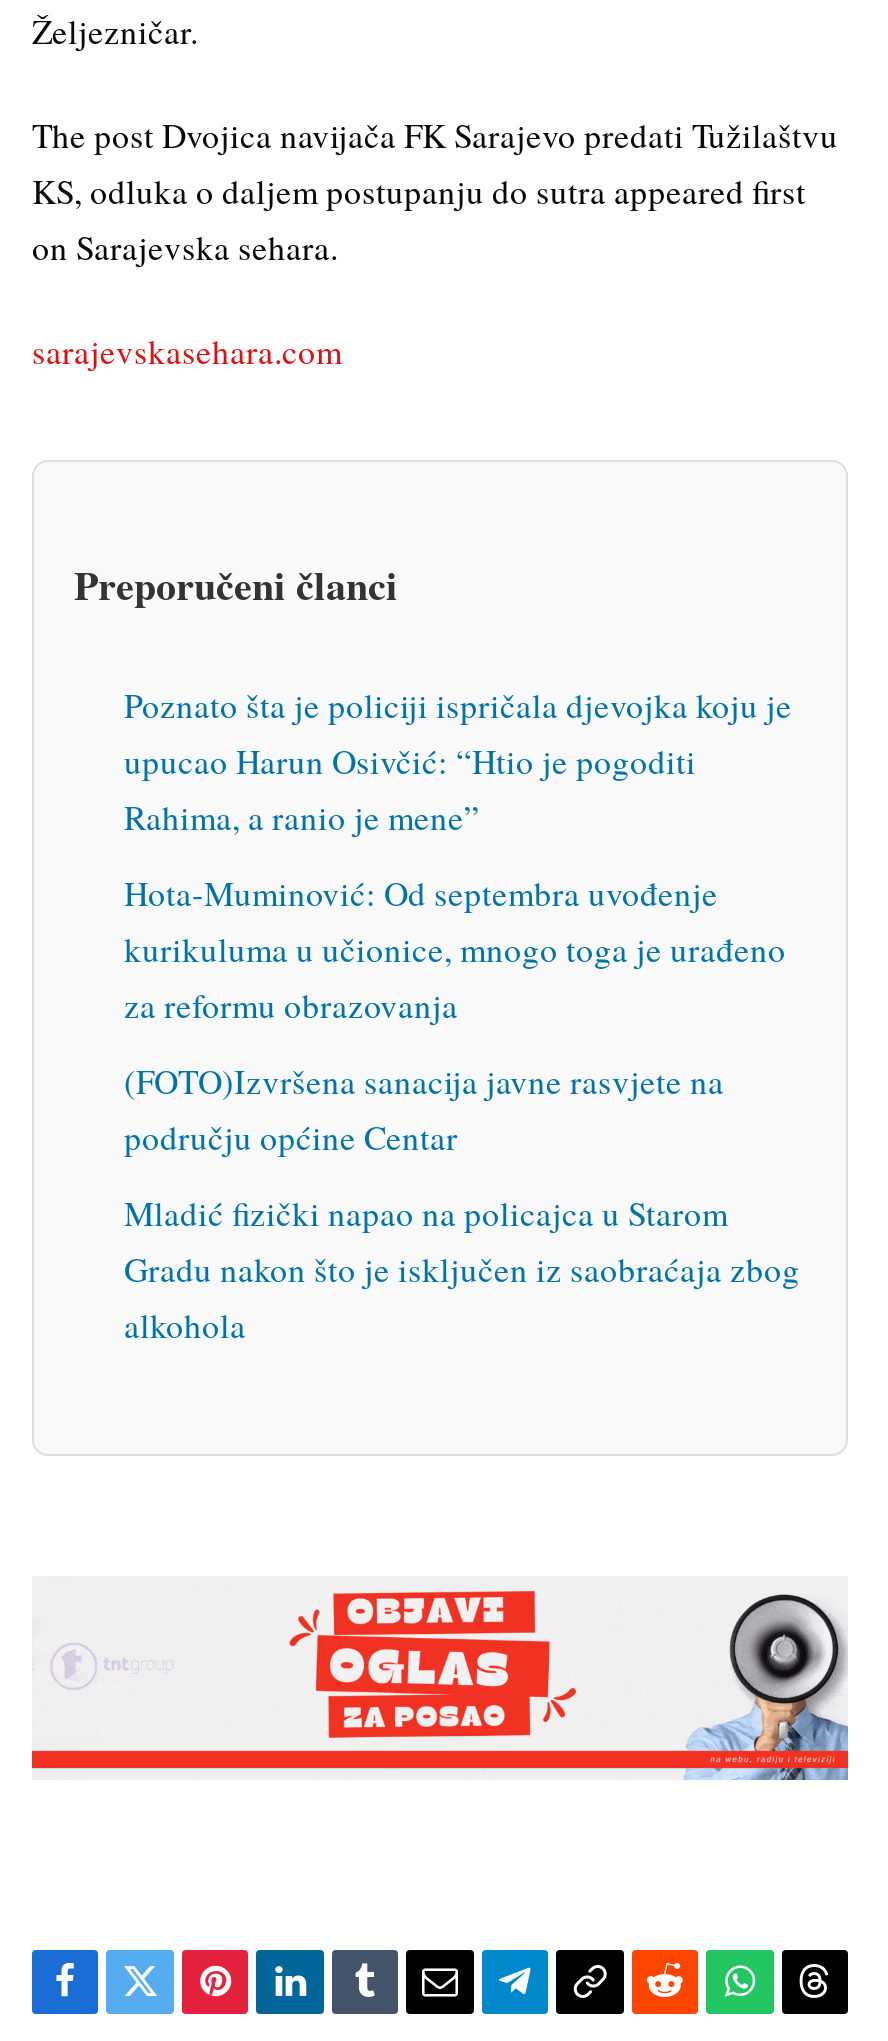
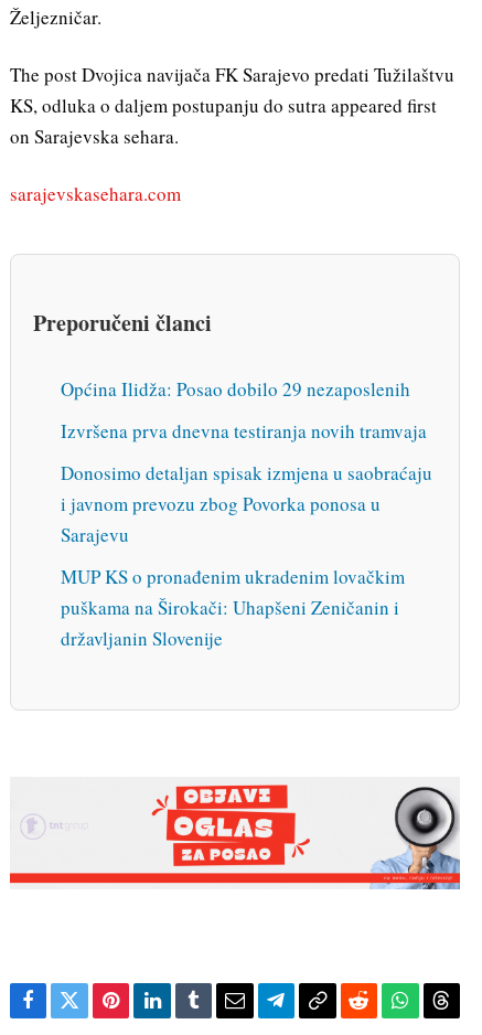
[124,681,792,839] Poznato šta je policiji ispričala djevojka koju je | upucao Harun Osivčić: “Htio je pogoditi | Rahima, a ranio je mene” -> [61,376,410,401] Općina Ilidža: Posao dobilo 29 nezaposlenih
[124,869,786,1027] Hota-Muminović: Od septembra uvođenje | kurikuluma u učionice, mnogo toga je urađeno | za reformu obrazovanja -> [61,418,427,443] Izvršena prva dnevna testiranja novih tramvaja
[124,1057,724,1159] (FOTO)Izvršena sanacija javne rasvjete na | području općine Centar -> [61,460,432,547] Donosimo detaljan spisak izmjena u saobraćaju | i javnom prevozu zbog Povorka ponosa u | Sarajevu
[124,1189,800,1347] Mladić fizički napao na policajca u Starom | Gradu nakon što je isključen iz saobraćaja zbog | alkohola -> [61,563,405,650] MUP KS o pronađenim ukradenim lovačkim | puškama na Širokači: Uhapšeni Zeničanin i | državljanin Slovenije

